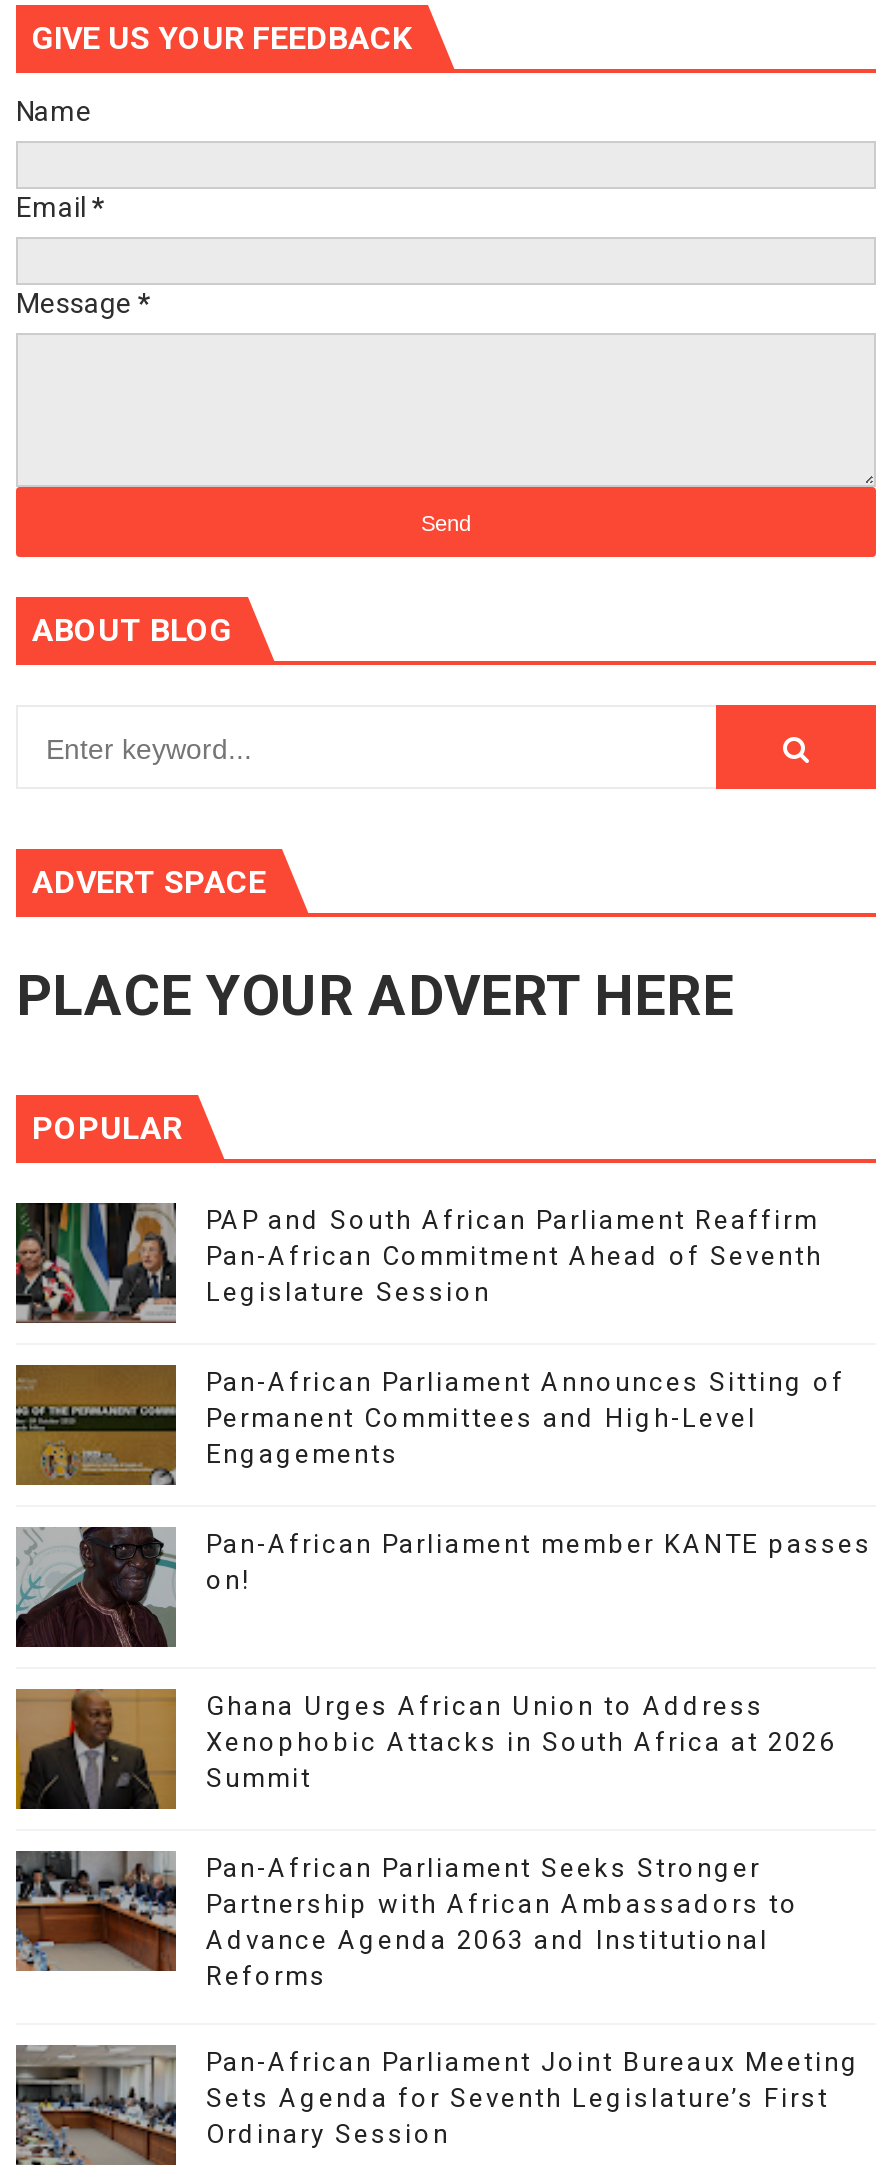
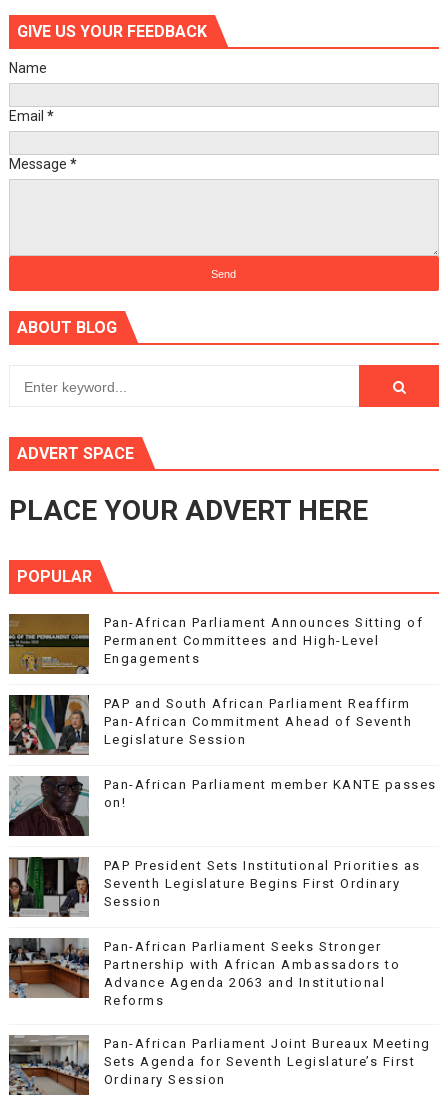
moved [14,1201,823,1323] -> [8,695,412,755]: [image] | PAP and South African Parliament Reaffirm | Pan-African Commitment Ahead of Seventh | Legislature Session
moved [14,1367,845,1487] -> [8,615,423,675]: [image] | Pan-African Parliament Announces Sitting of | Permanent Committees and High-Level | Engagements
[14,1687,836,1811] [image] | Ghana Urges African Union to Address | Xenophobic Attacks in South Africa at 2026 | Summit -> [8,856,421,918] [image] | PAP President Sets Institutional Priorities as | Seventh Legislature Begins First Ordinary | Session

